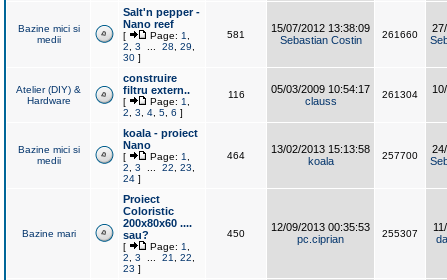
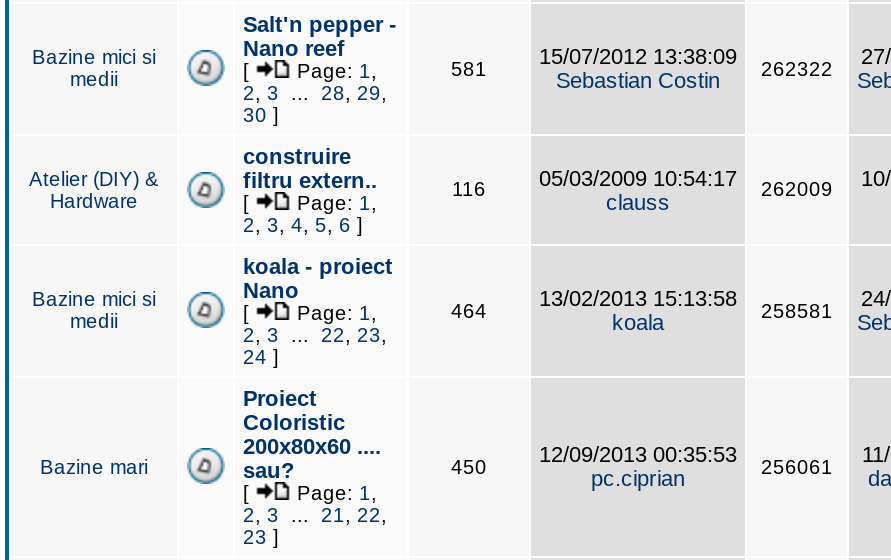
[382,29,418,40] 261660 -> [761,58,833,80] 262322
[382,89,418,100] 261304 -> [761,178,833,200] 262009
[382,150,418,161] 257700 -> [761,300,833,322] 258581
[382,228,418,239] 255307 -> [761,456,833,478] 256061

